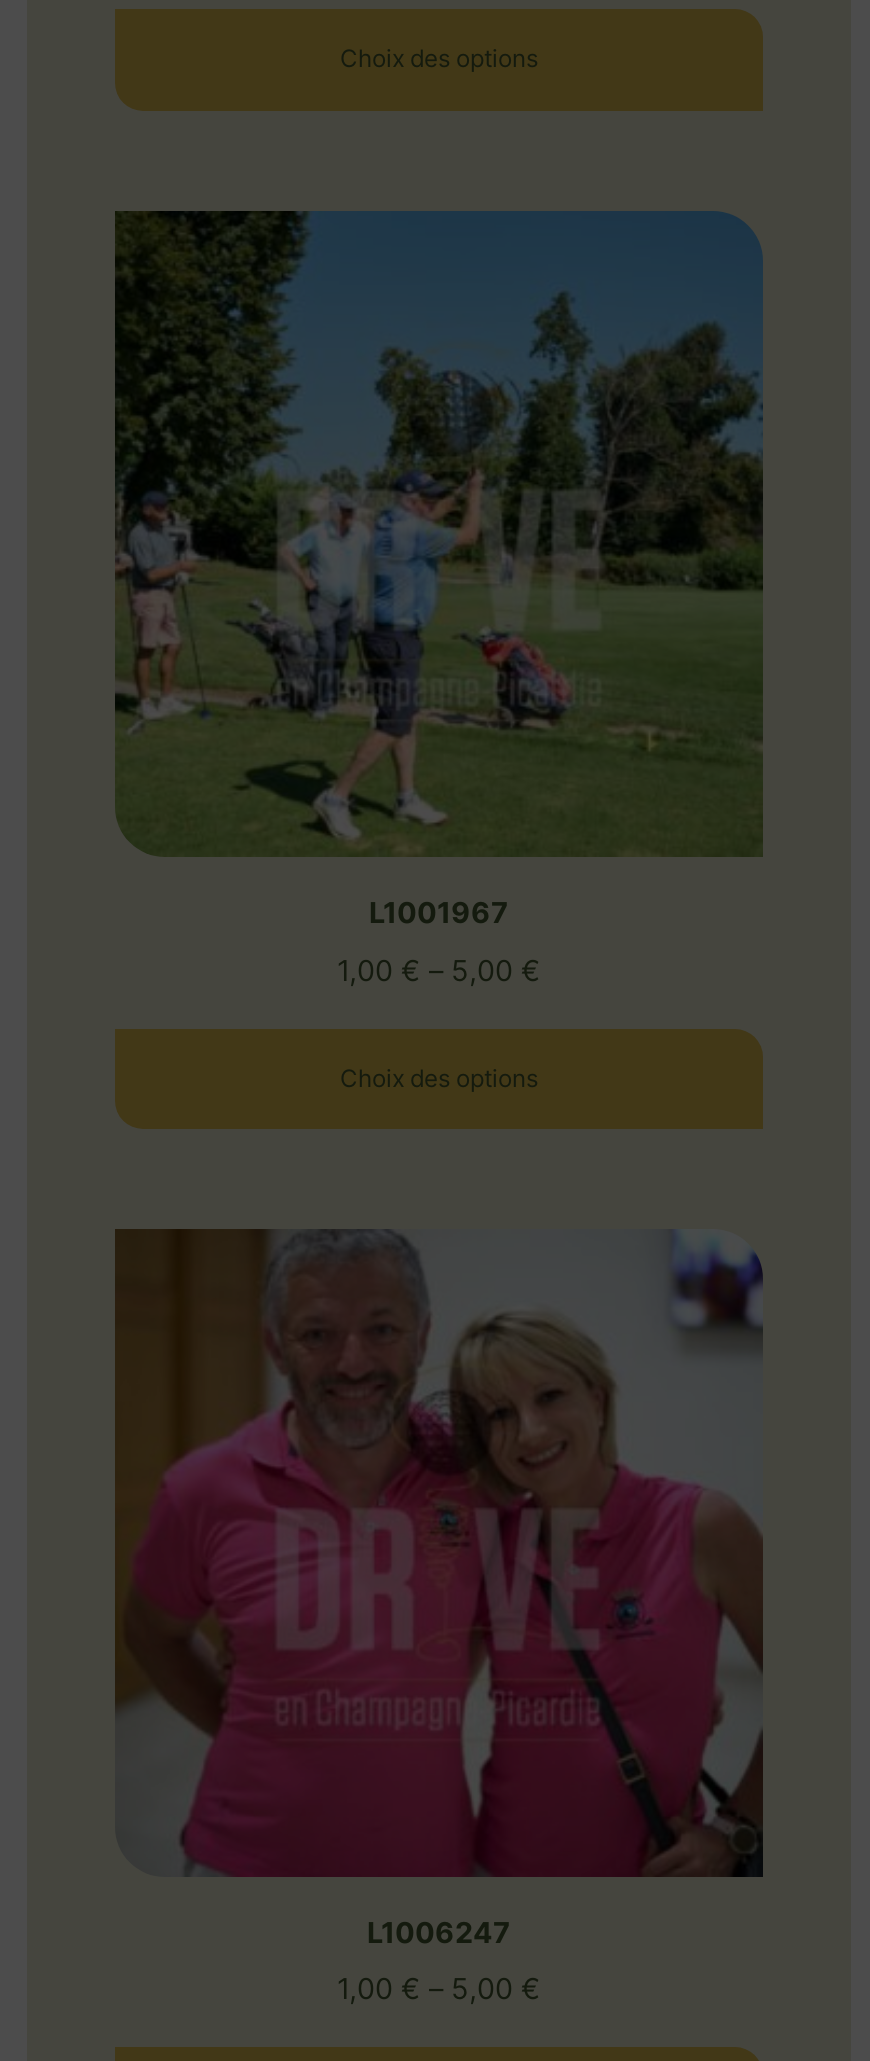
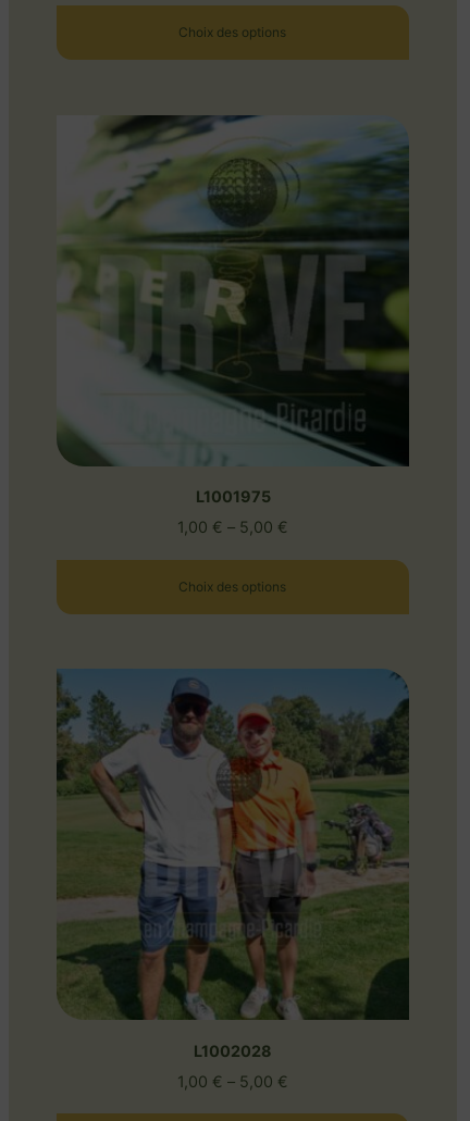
[113,209,765,929] [image] | L1001967 -> [57,114,410,506] [image] | L1001975
[113,1227,765,1948] [image] | L1006247 -> [55,669,410,1060] [image] | L1002028

